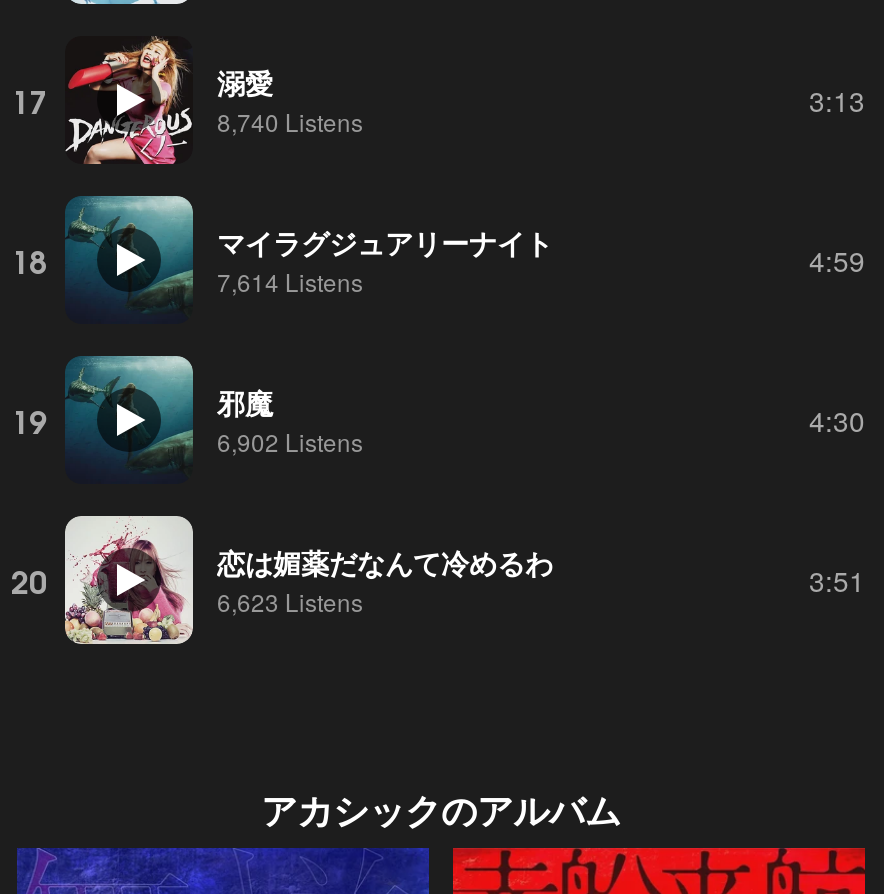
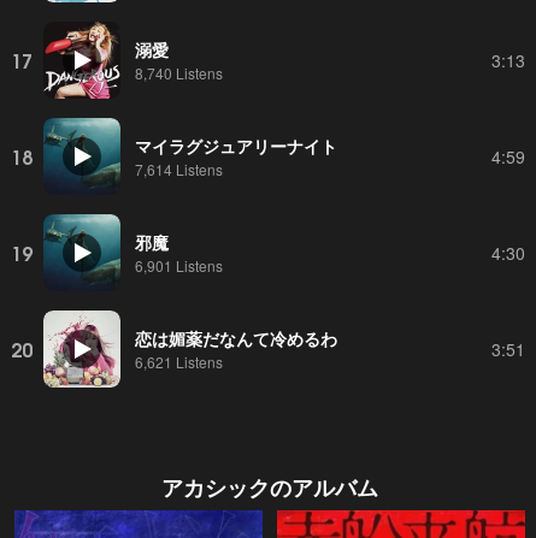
[217,423,363,457] 6,902 Listens -> [135,255,223,275] 6,901 Listens
[217,583,363,617] 6,623 Listens -> [135,351,223,371] 6,621 Listens

